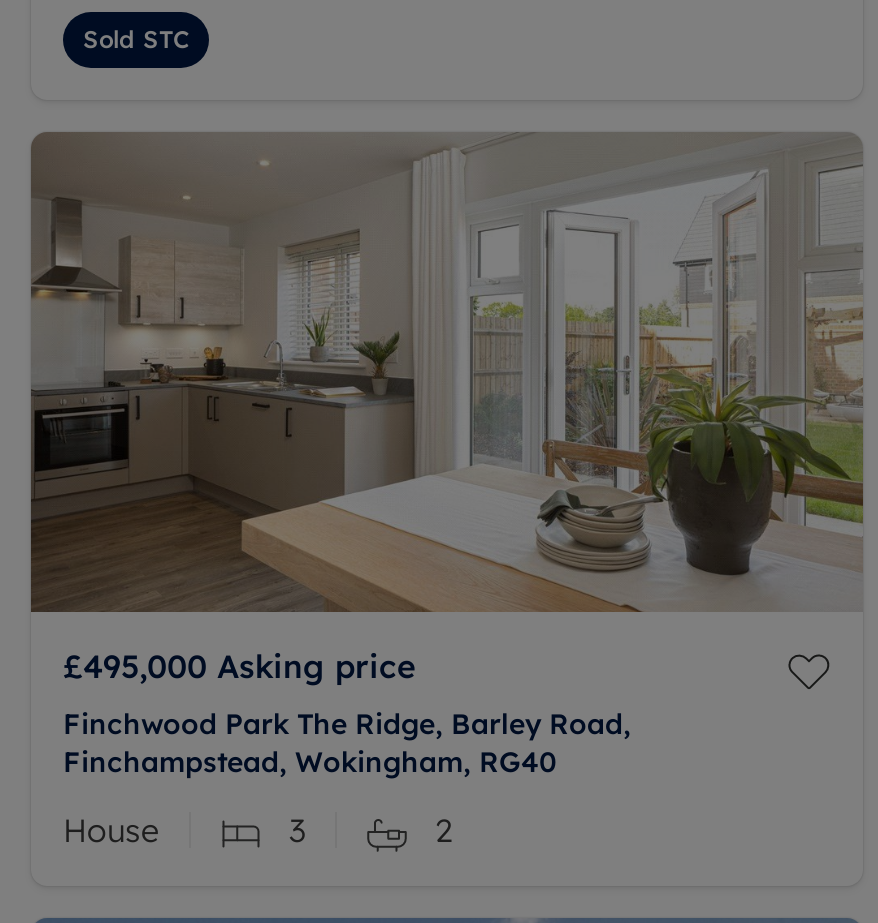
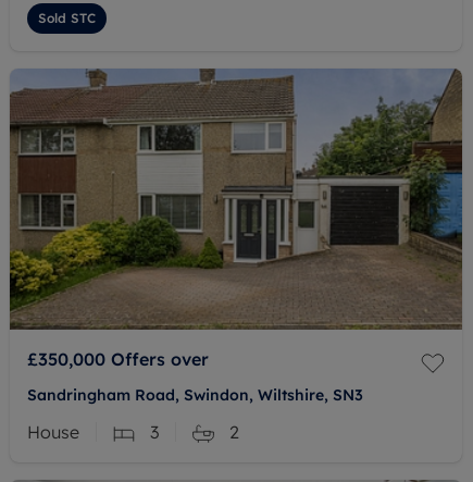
[29,131,865,685] [image] | £495,000 Asking price -> [10,69,463,370] [image] | £350,000 Offers over
[63,707,631,781] Finchwood Park The Ridge, Barley Road, | Finchampstead, Wokingham, RG40 -> [27,385,363,405] Sandringham Road, Swindon, Wiltshire, SN3

